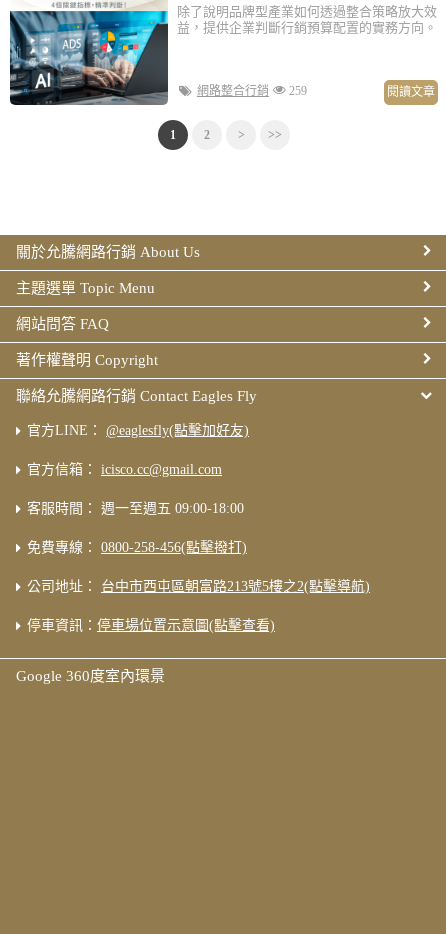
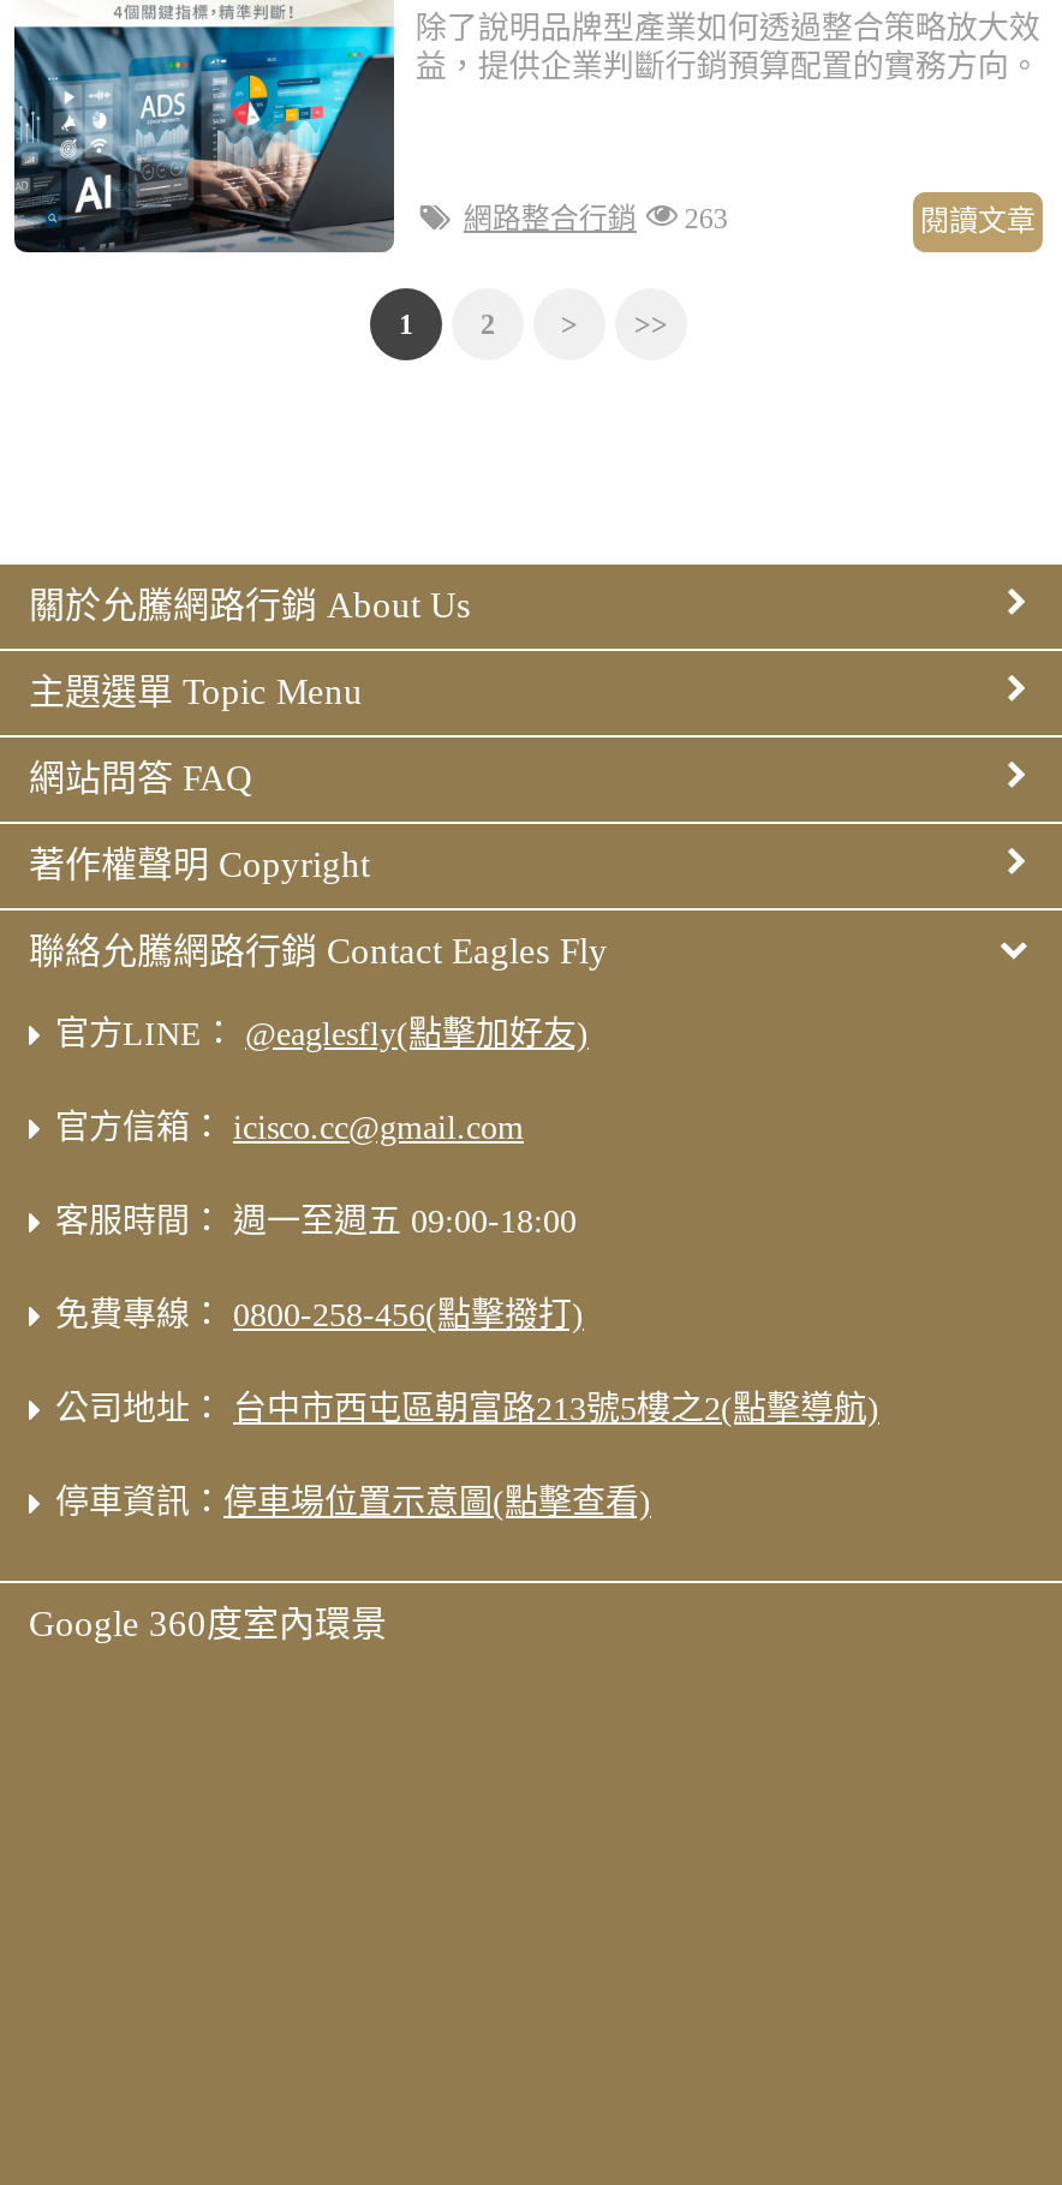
[197,84,307,98] 網路整合行銷 259 -> [463,201,728,234] 網路整合行銷 263

